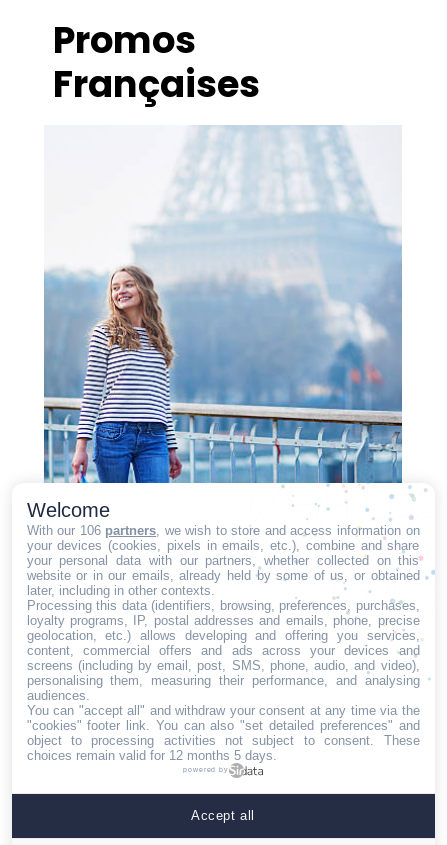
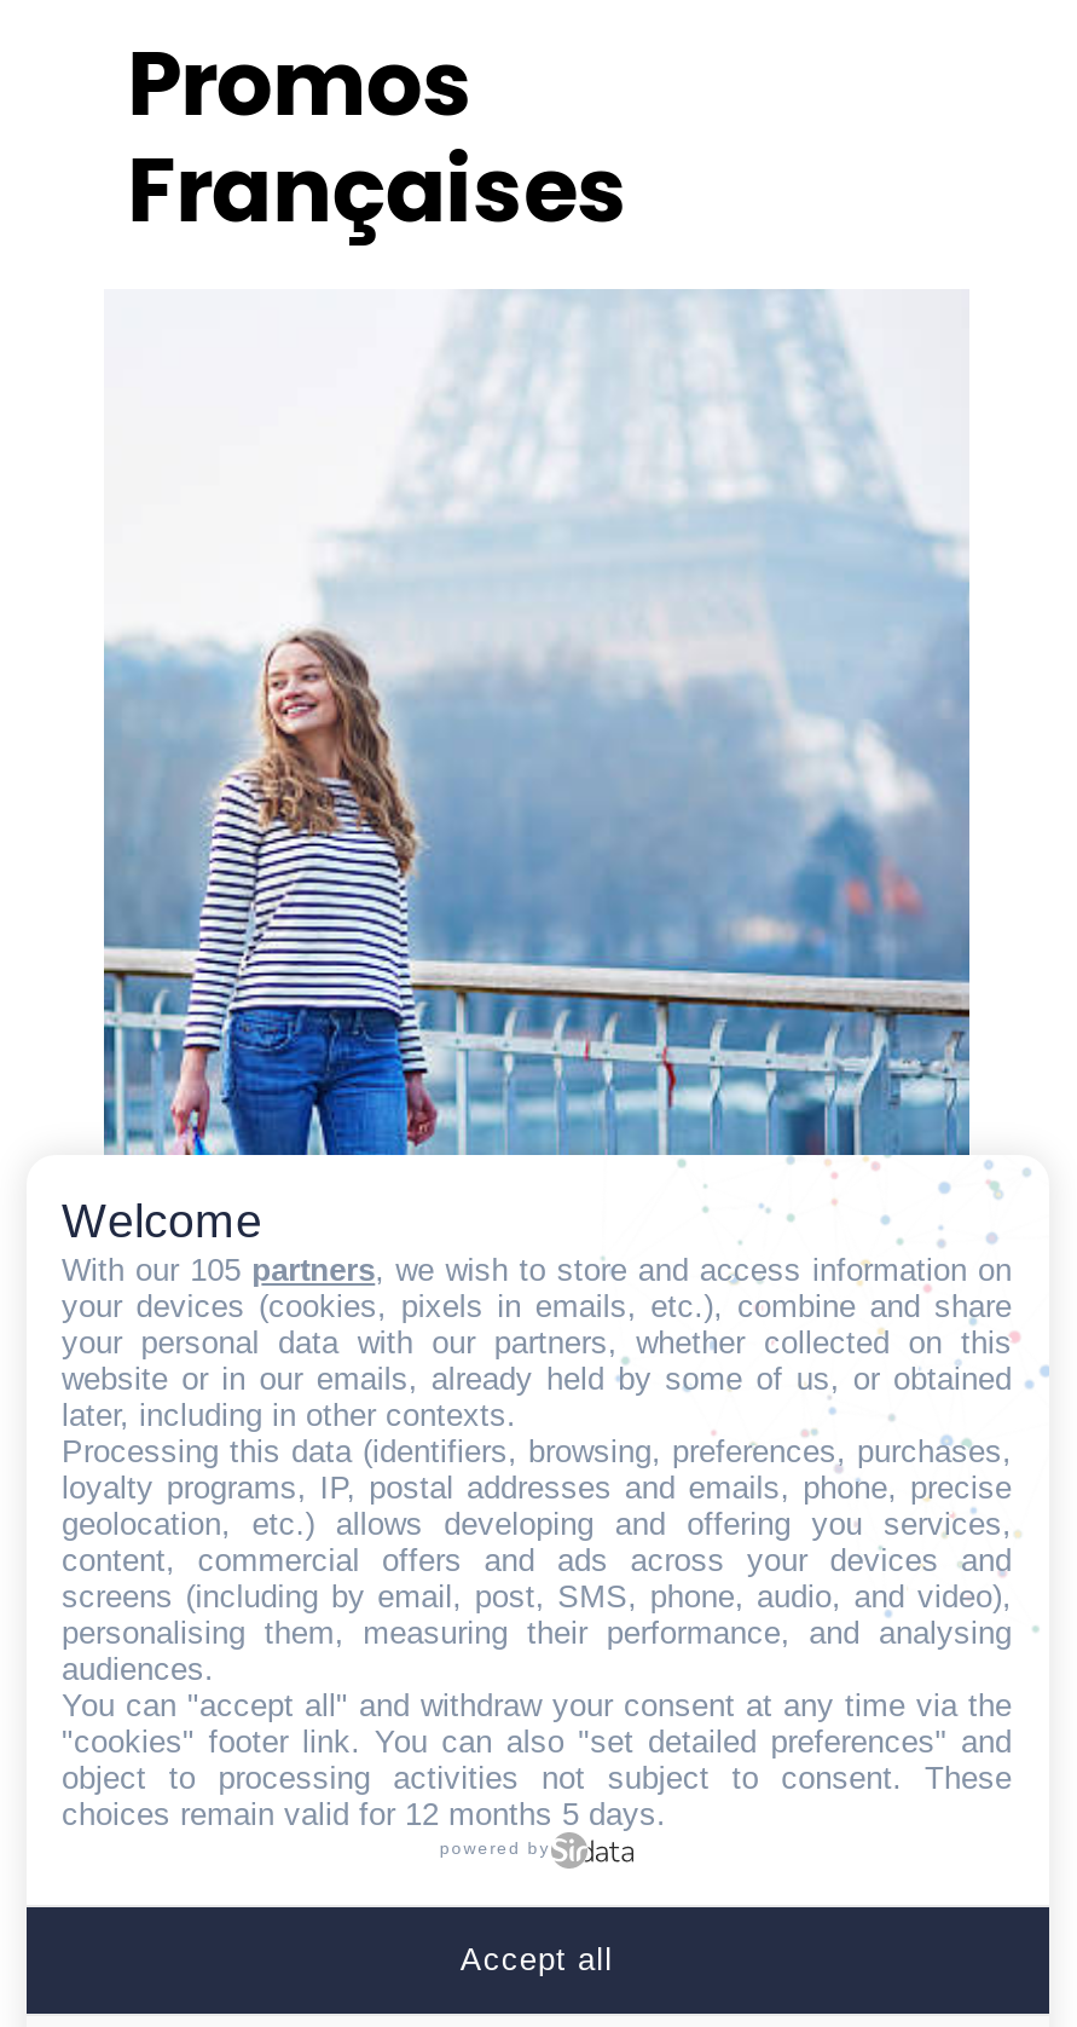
[26,522,419,537] With our 106 partners, we wish to store and access information on -> [62,1251,1012,1287] With our 105 partners, we wish to store and access information on

